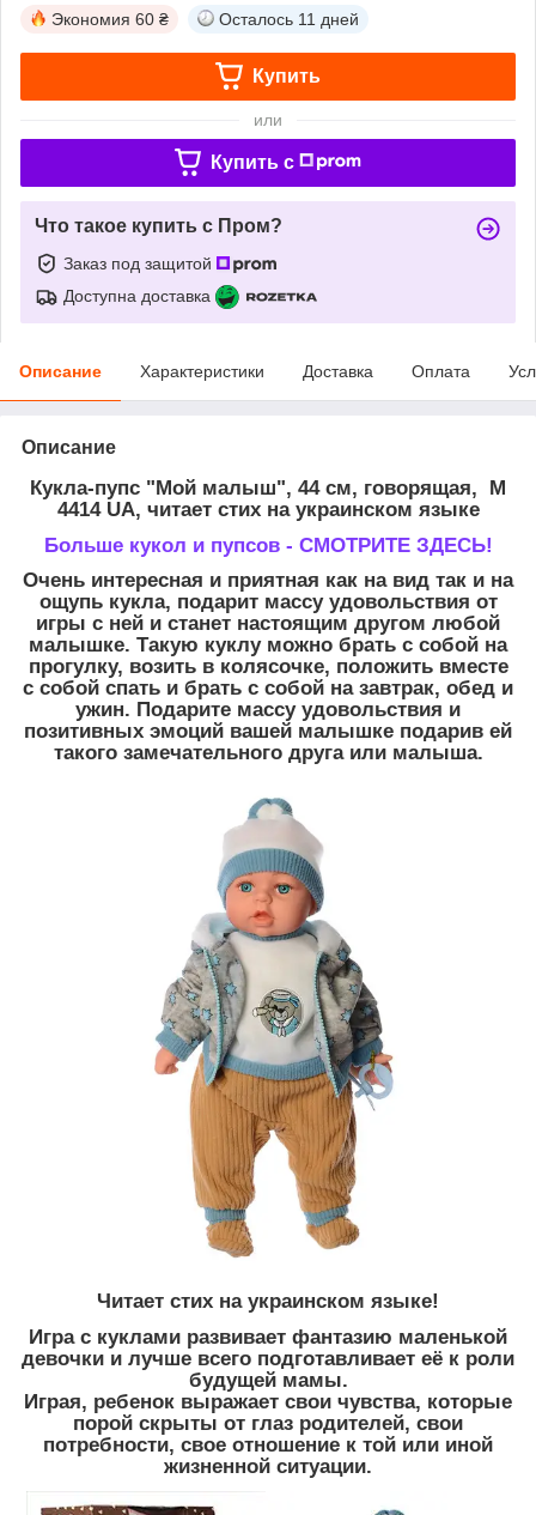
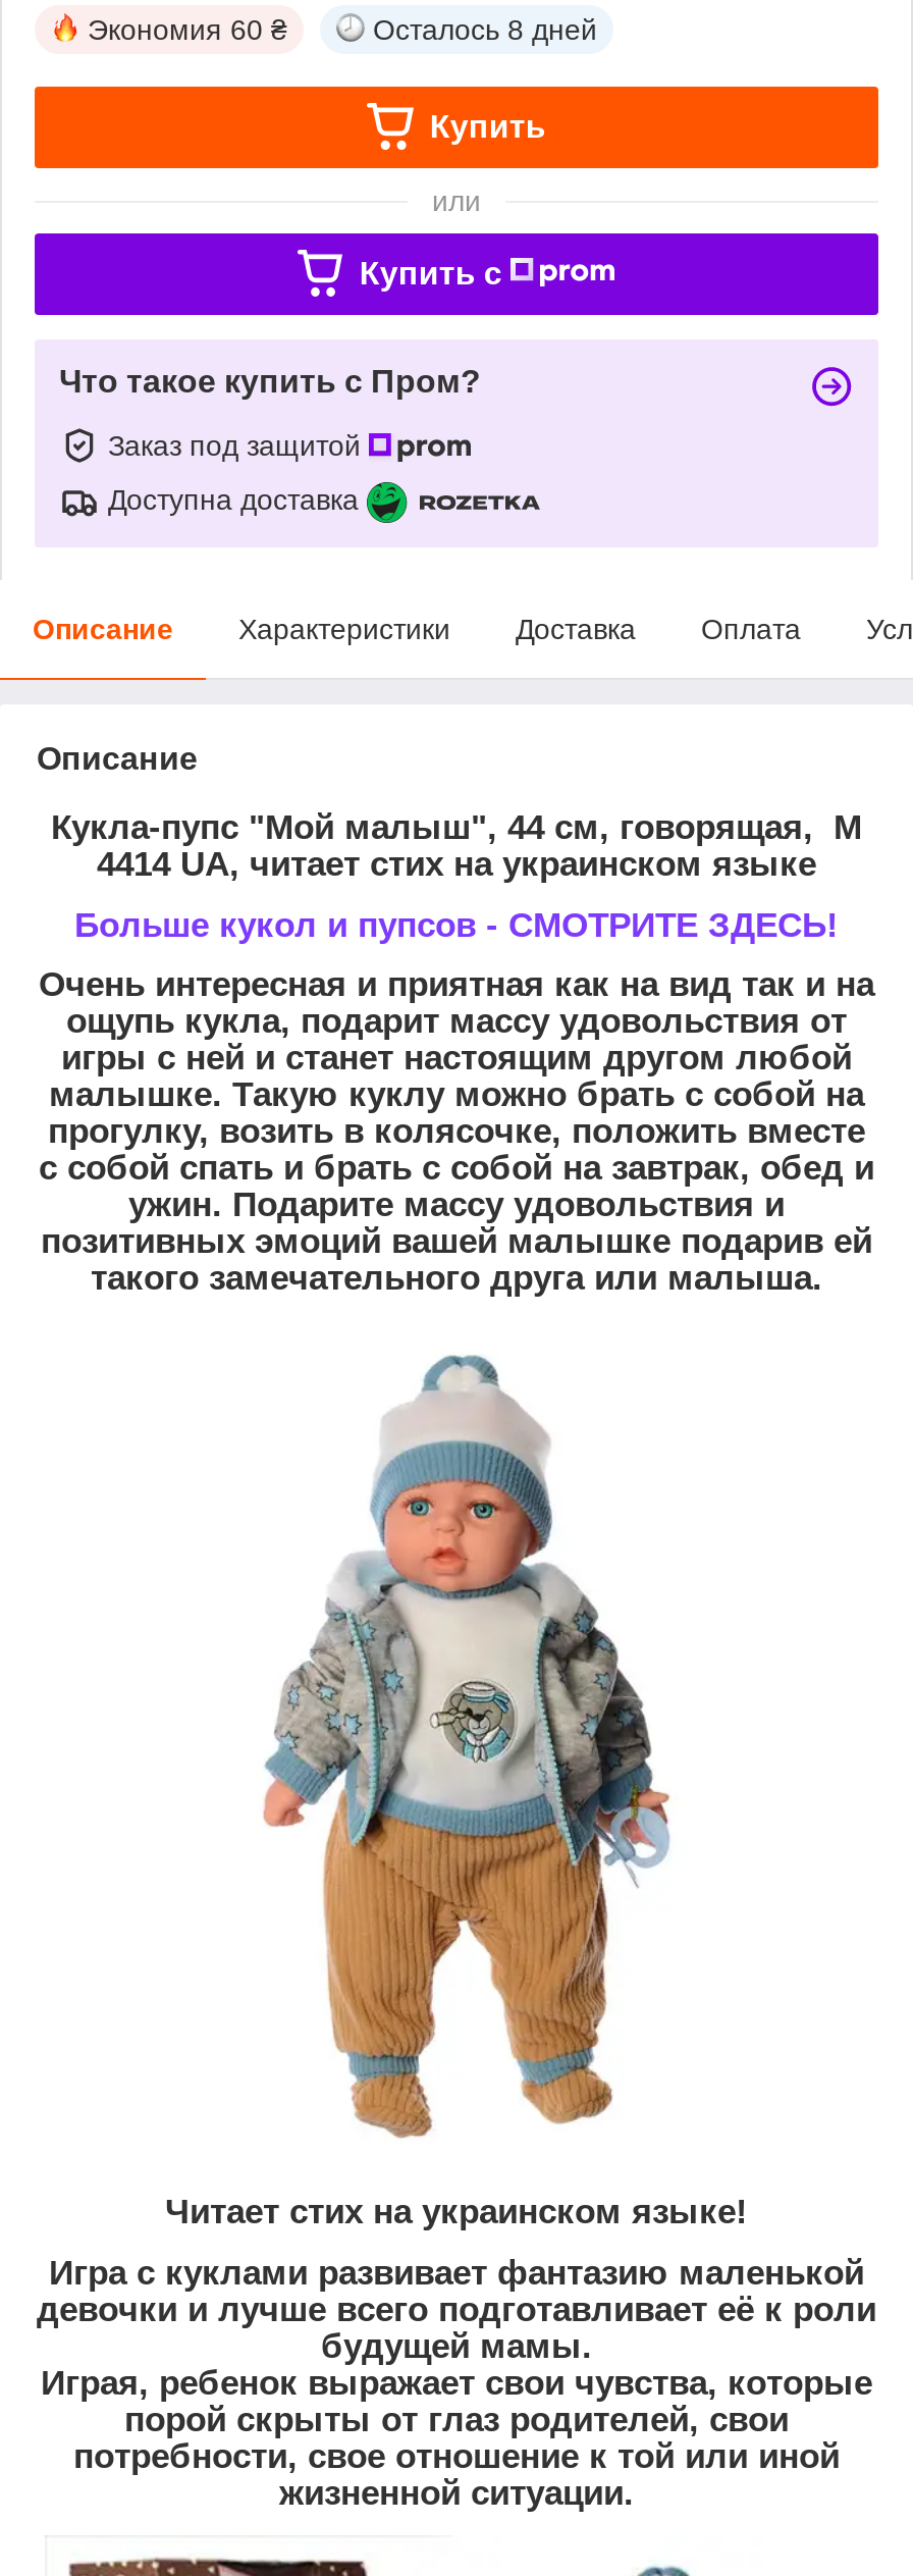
[219,9,359,29] Осталось 11 дней -> [373,13,597,45] Осталось 8 дней

